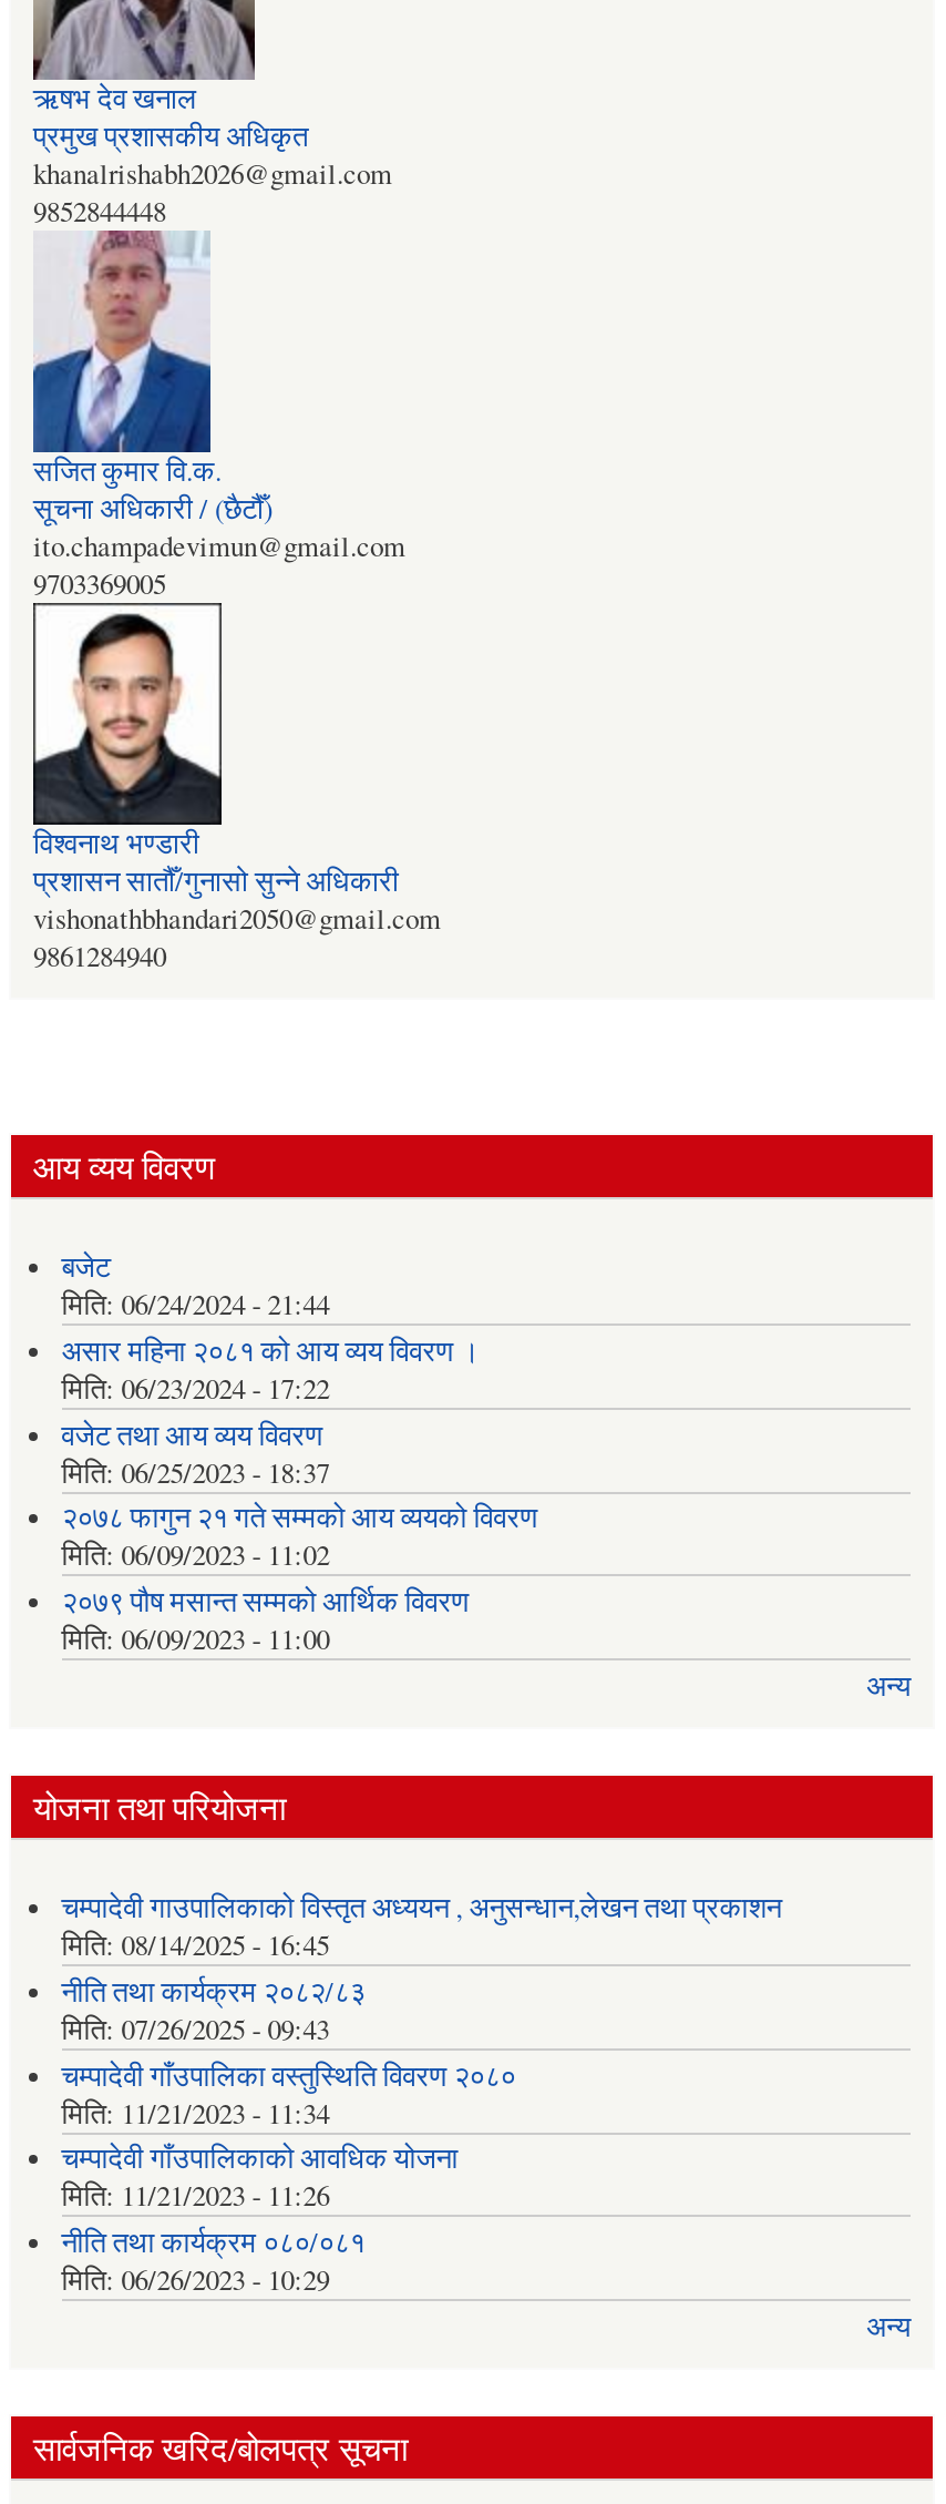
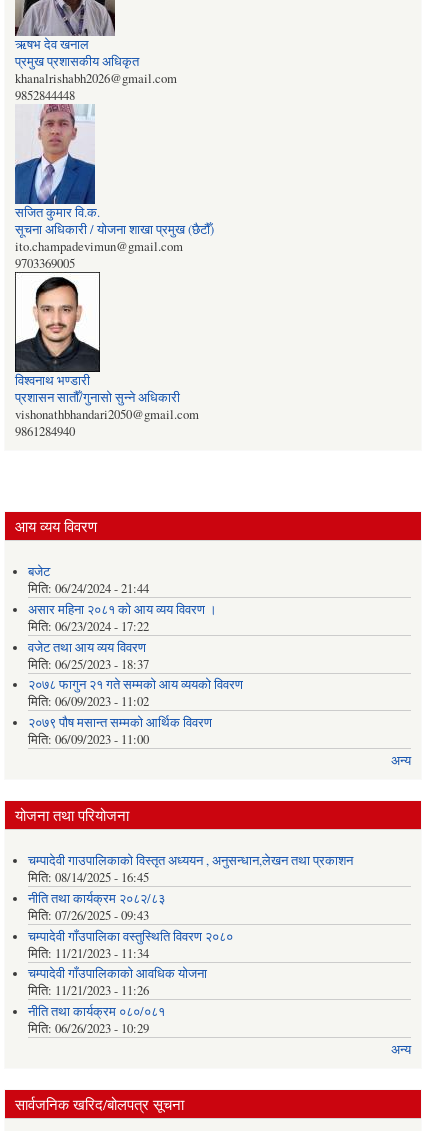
[33,490,273,527] सूचना अधिकारी / (छैटौँ) -> [15,221,214,238] सूचना अधिकारी / योजना शाखा प्रमुख (छैटौँ)

